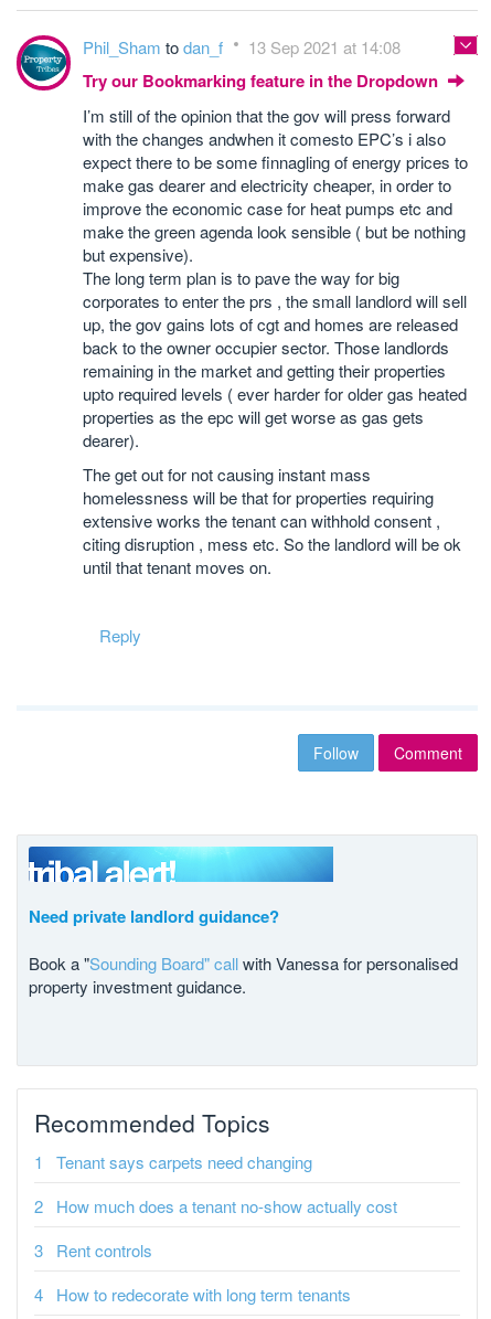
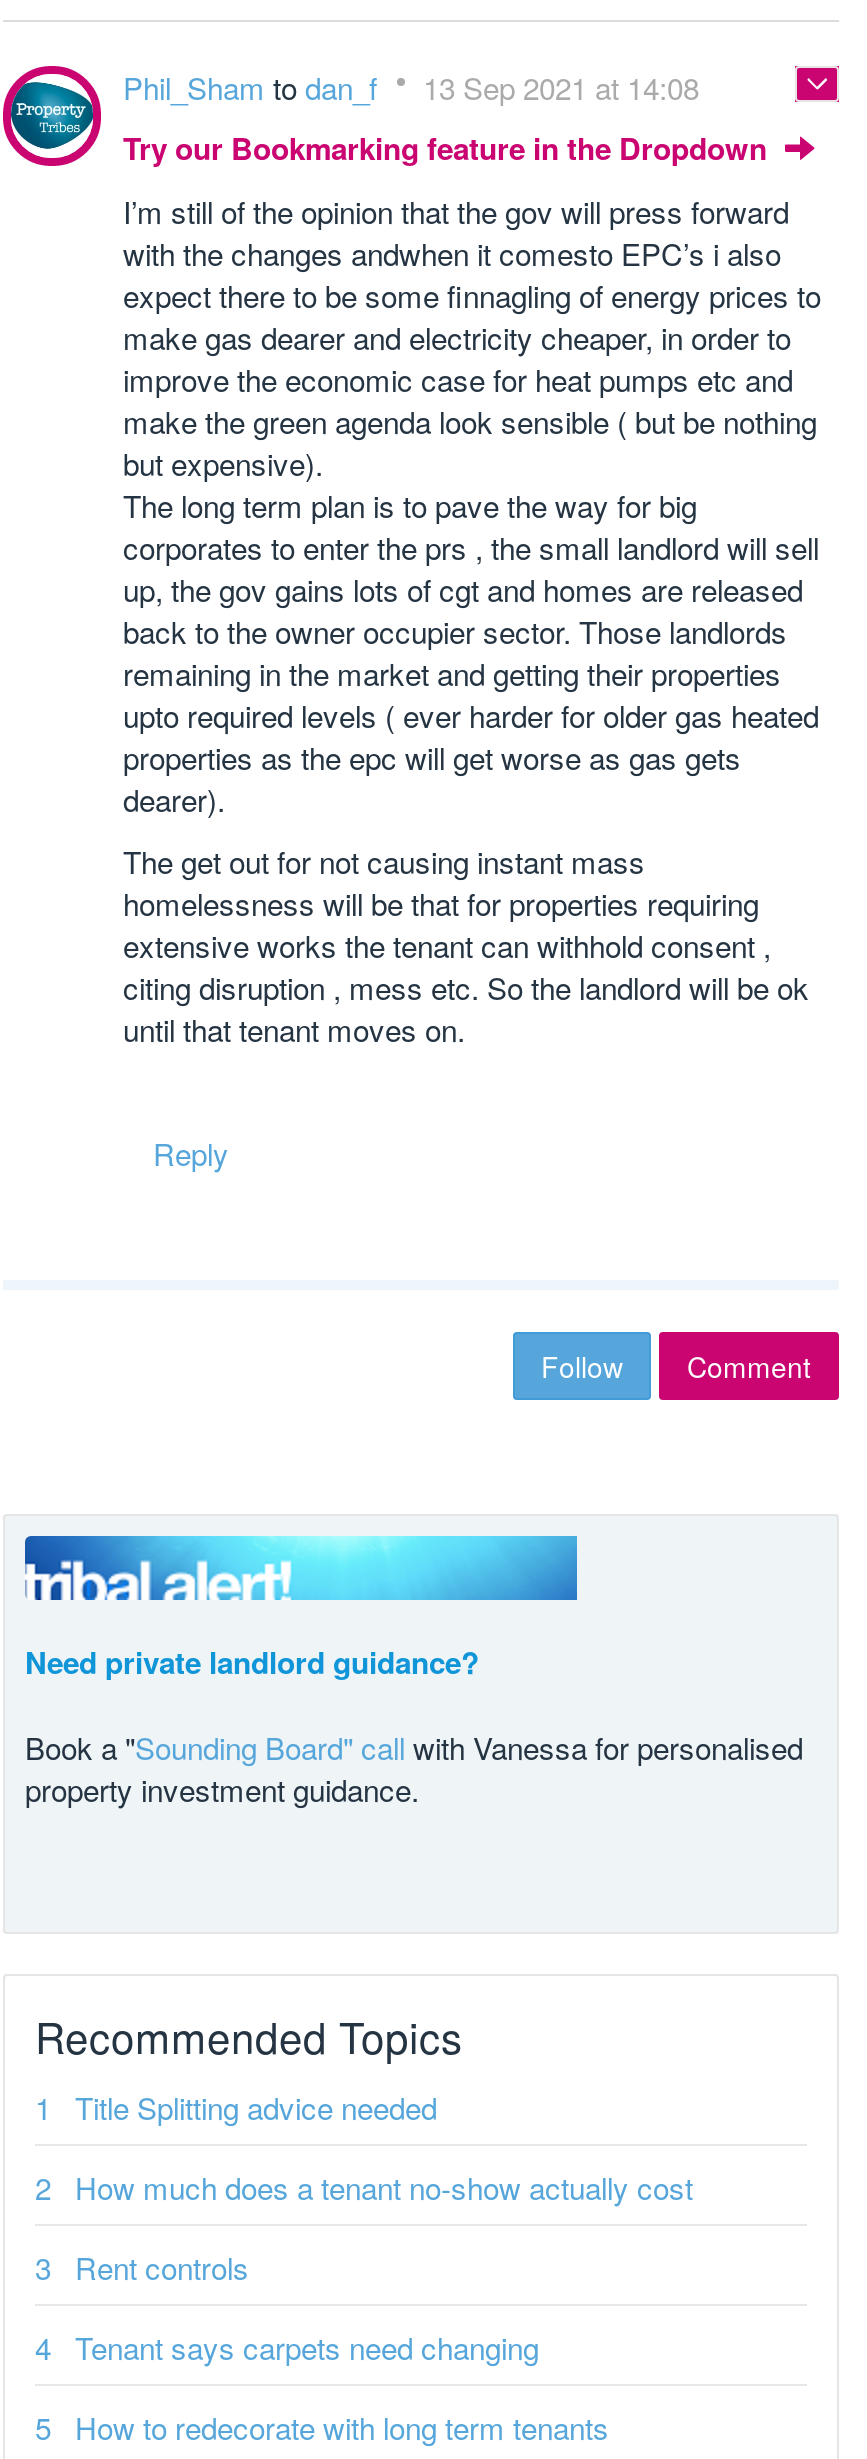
none -> [75,2086,437,2128] Title Splitting advice needed
moved [56,1150,312,1173] -> [75,2326,539,2368]: Tenant says carpets need changing

